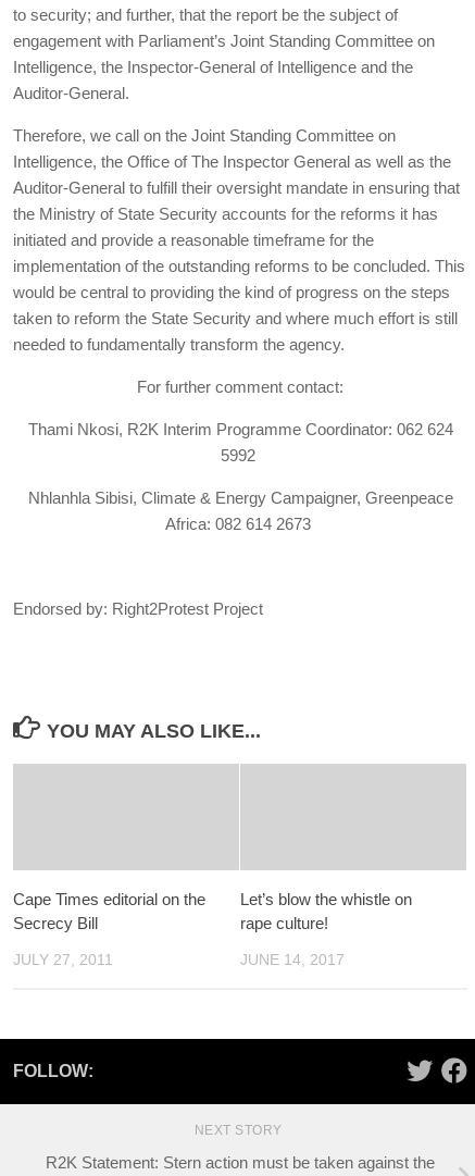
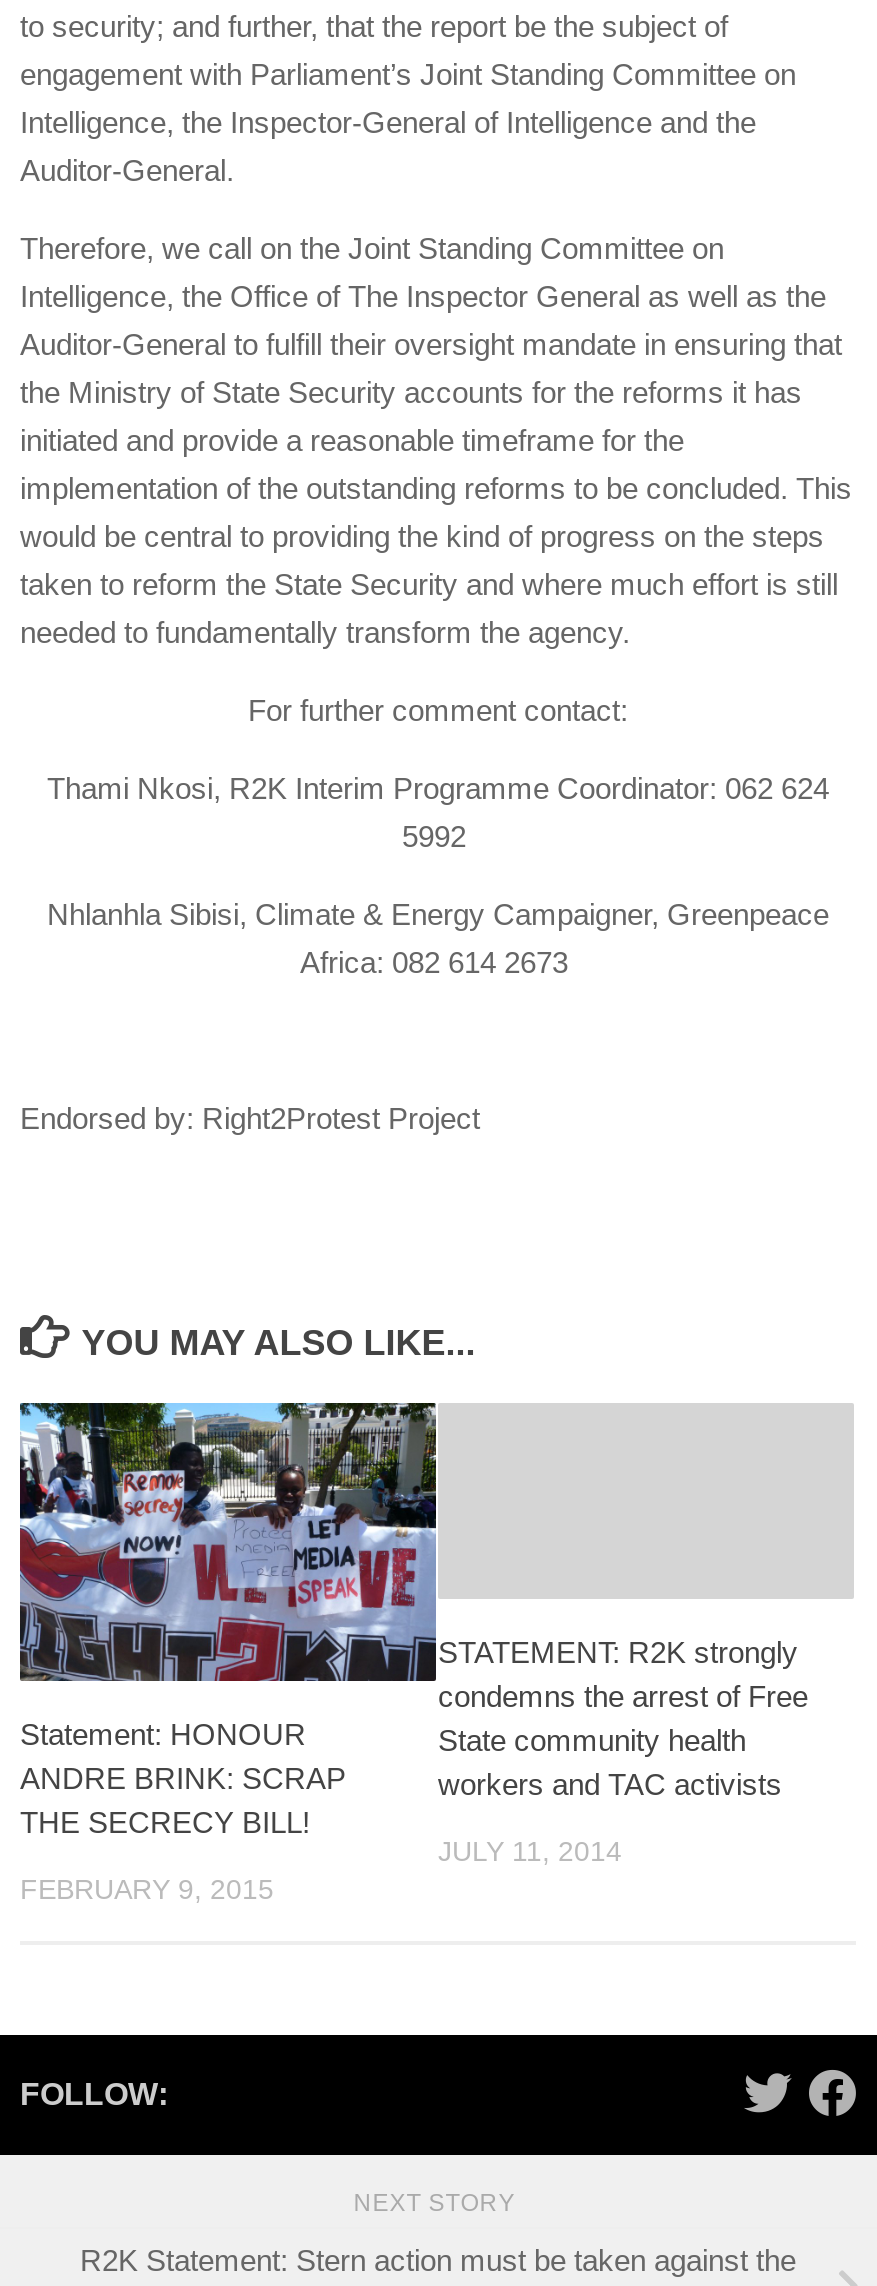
none -> [18,1403,438,1683] [image]
[13,890,205,932] Cape Times editorial on the | Secrecy Bill -> [20,1716,346,1838] Statement: HONOUR | ANDRE BRINK: SCRAP | THE SECRECY BILL!
[240,890,412,932] Let’s blow the whistle on | rape culture! -> [438,1635,808,1801] STATEMENT: R2K strongly | condemns the arrest of Free | State community health | workers and TAC activists
[13,951,113,968] JULY 27, 2011 -> [20,1872,274,1904] FEBRUARY 9, 2015
[240,951,345,968] JUNE 14, 2017 -> [438,1835,622,1867] JULY 11, 2014

